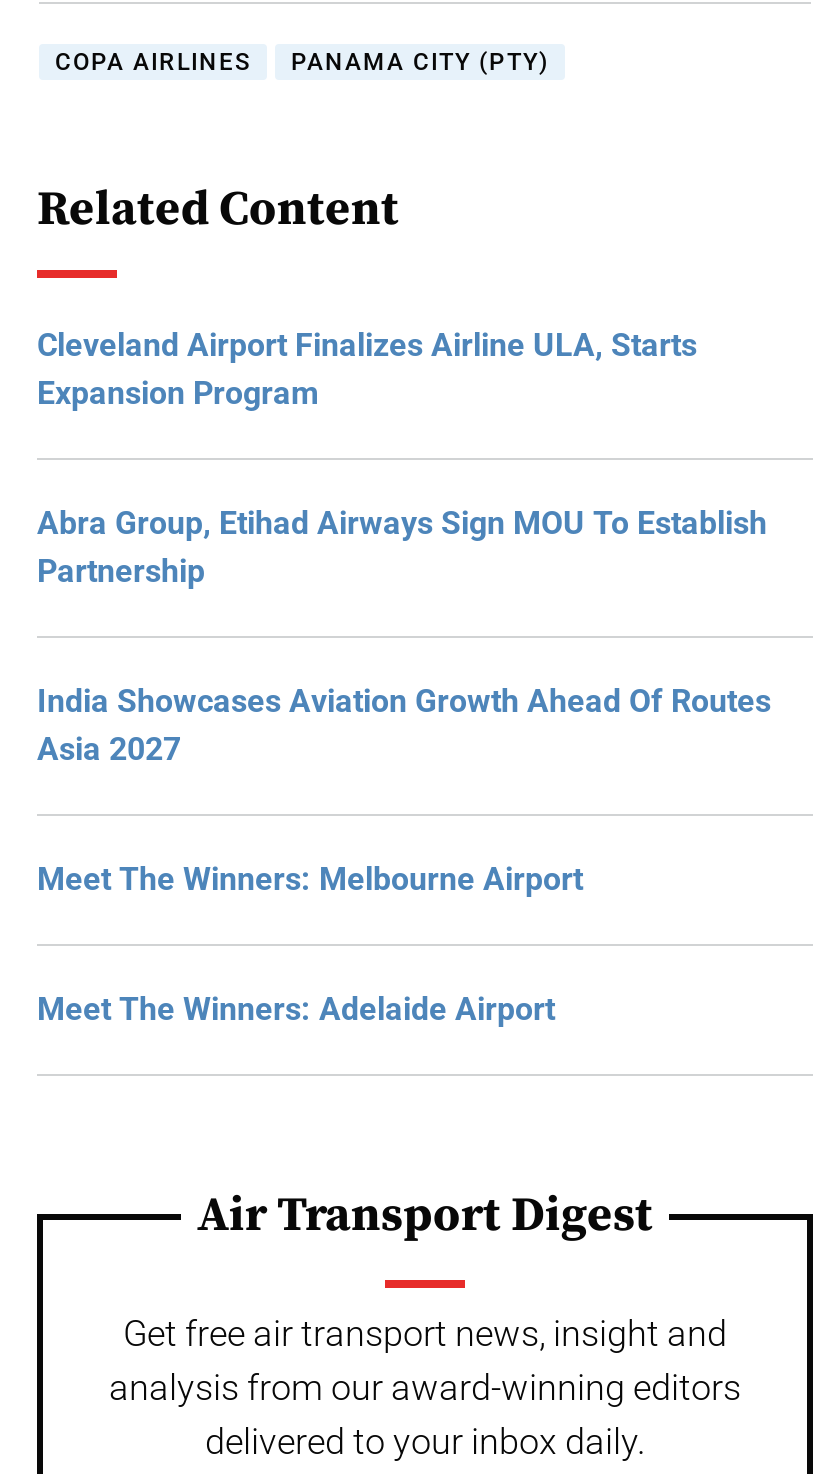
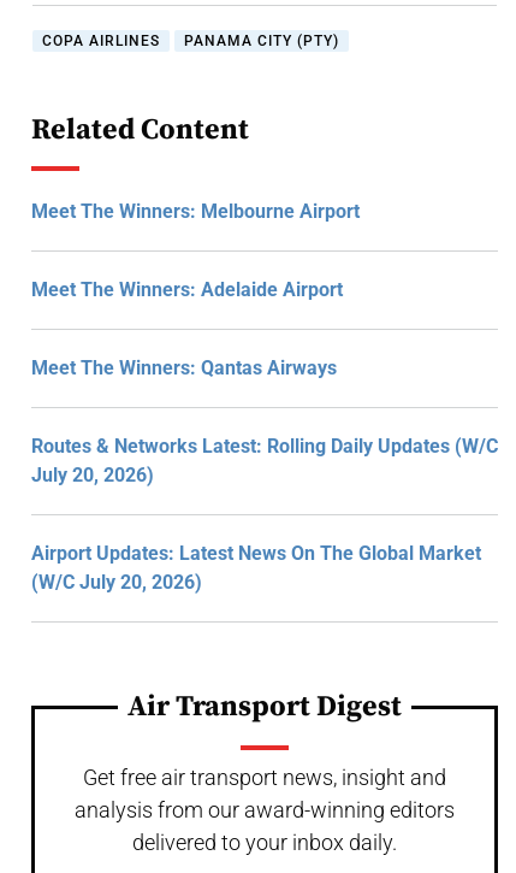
[37,326,771,768] Cleveland Airport Finalizes Airline ULA, Starts | Expansion Program | Abra Group, Etihad Airways Sign MOU To Establish | Partnership | India Showcases Aviation Growth Ahead Of Routes | Asia 2027 -> none
moved [37,860,583,1028] -> [31,200,360,301]: Meet The Winners: Melbourne Airport | Meet The Winners: Adelaide Airport
none -> [31,356,498,594] Meet The Winners: Qantas Airways | Routes & Networks Latest: Rolling Daily Updates (W/C | July 20, 2026) | Airport Updates: Latest News On The Global Market | (W/C July 20, 2026)

